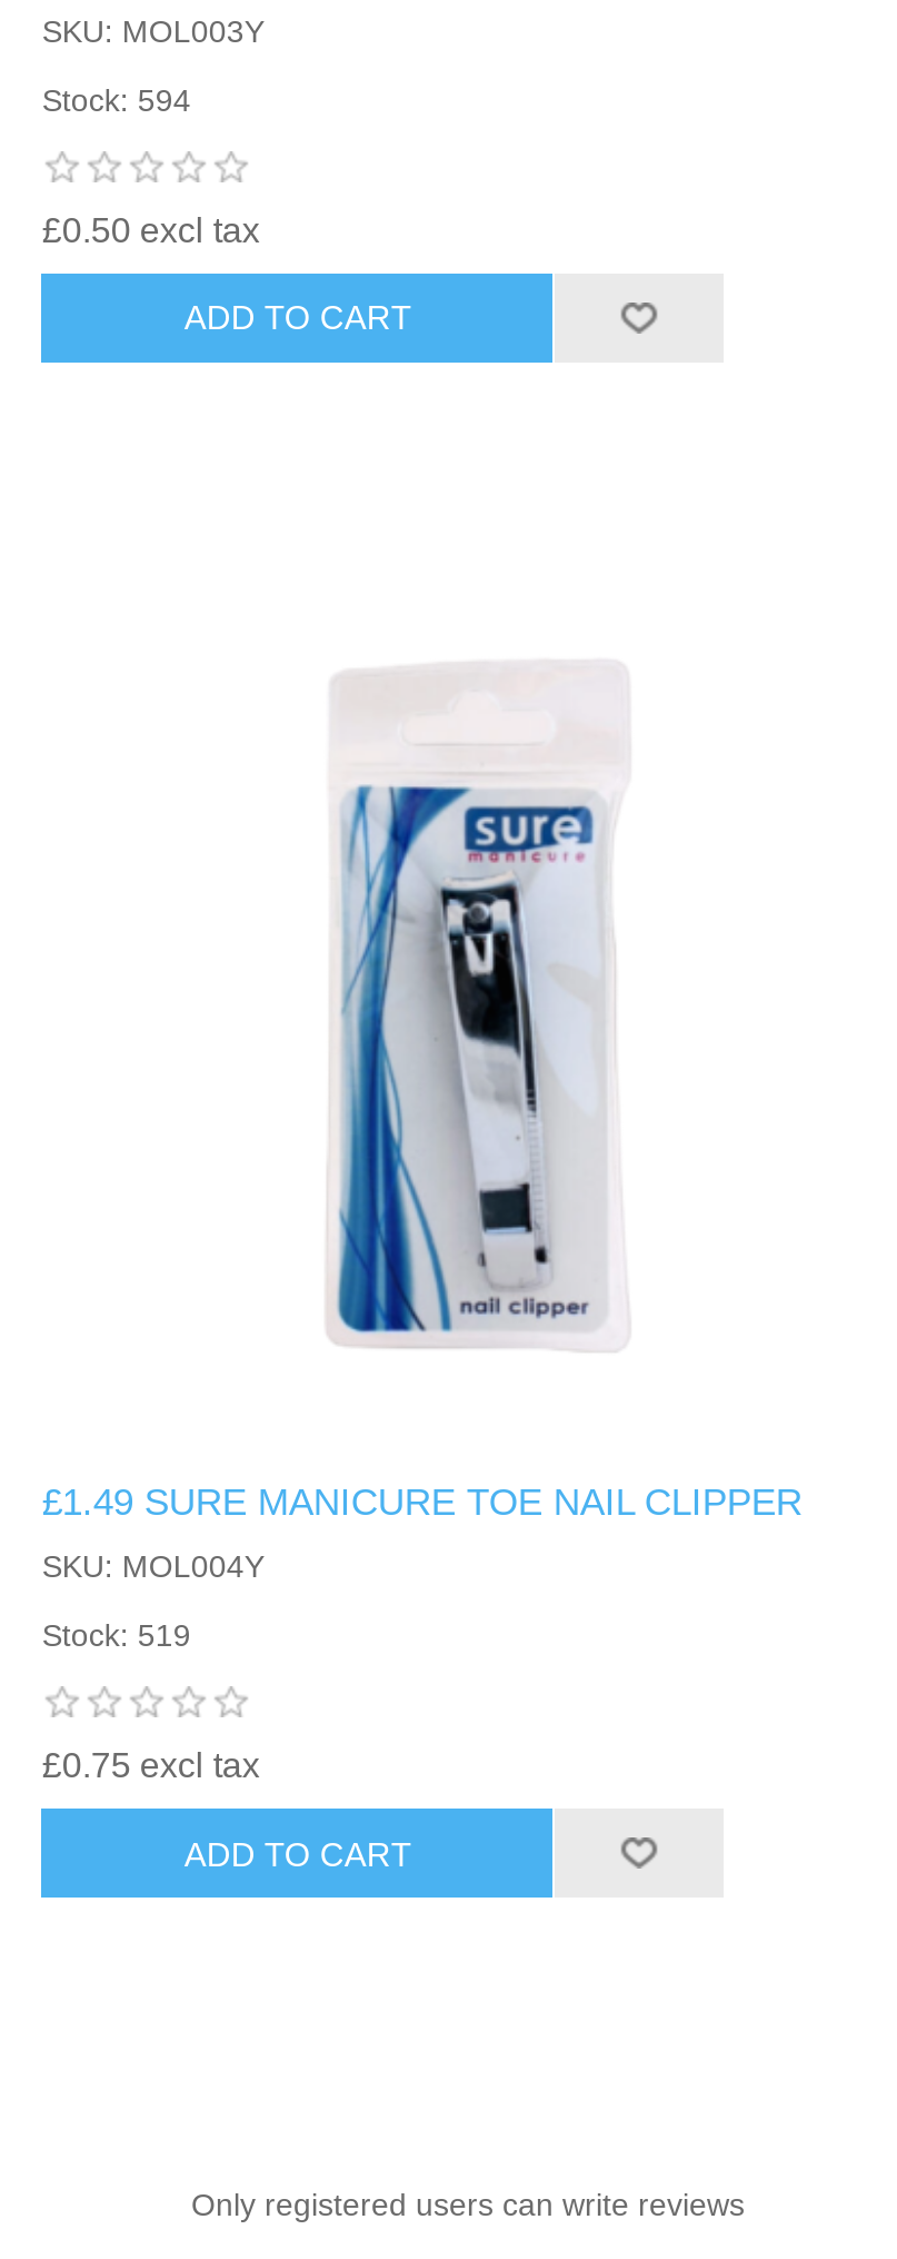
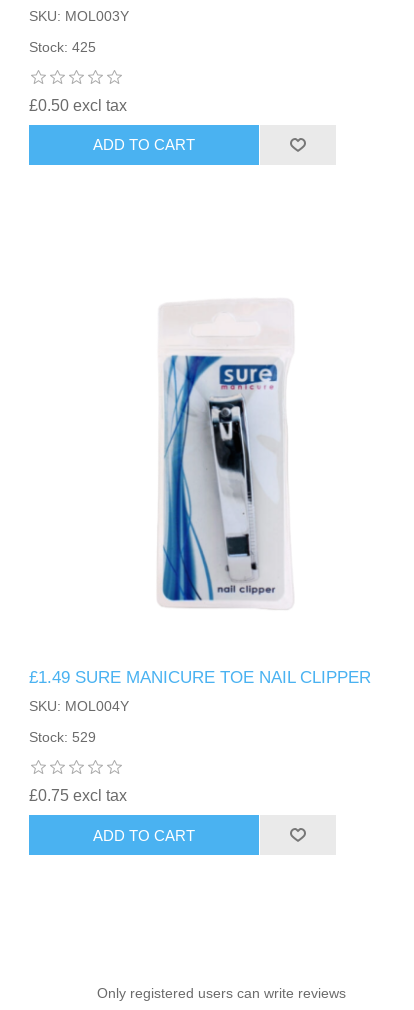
[42,82,191,118] Stock: 594 -> [29,39,96,55] Stock: 425
[42,1618,191,1653] Stock: 519 -> [29,729,96,745] Stock: 529

